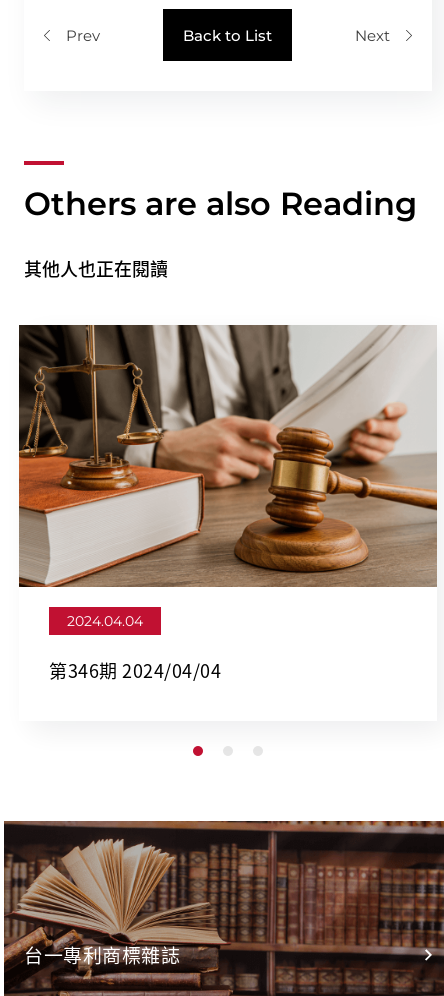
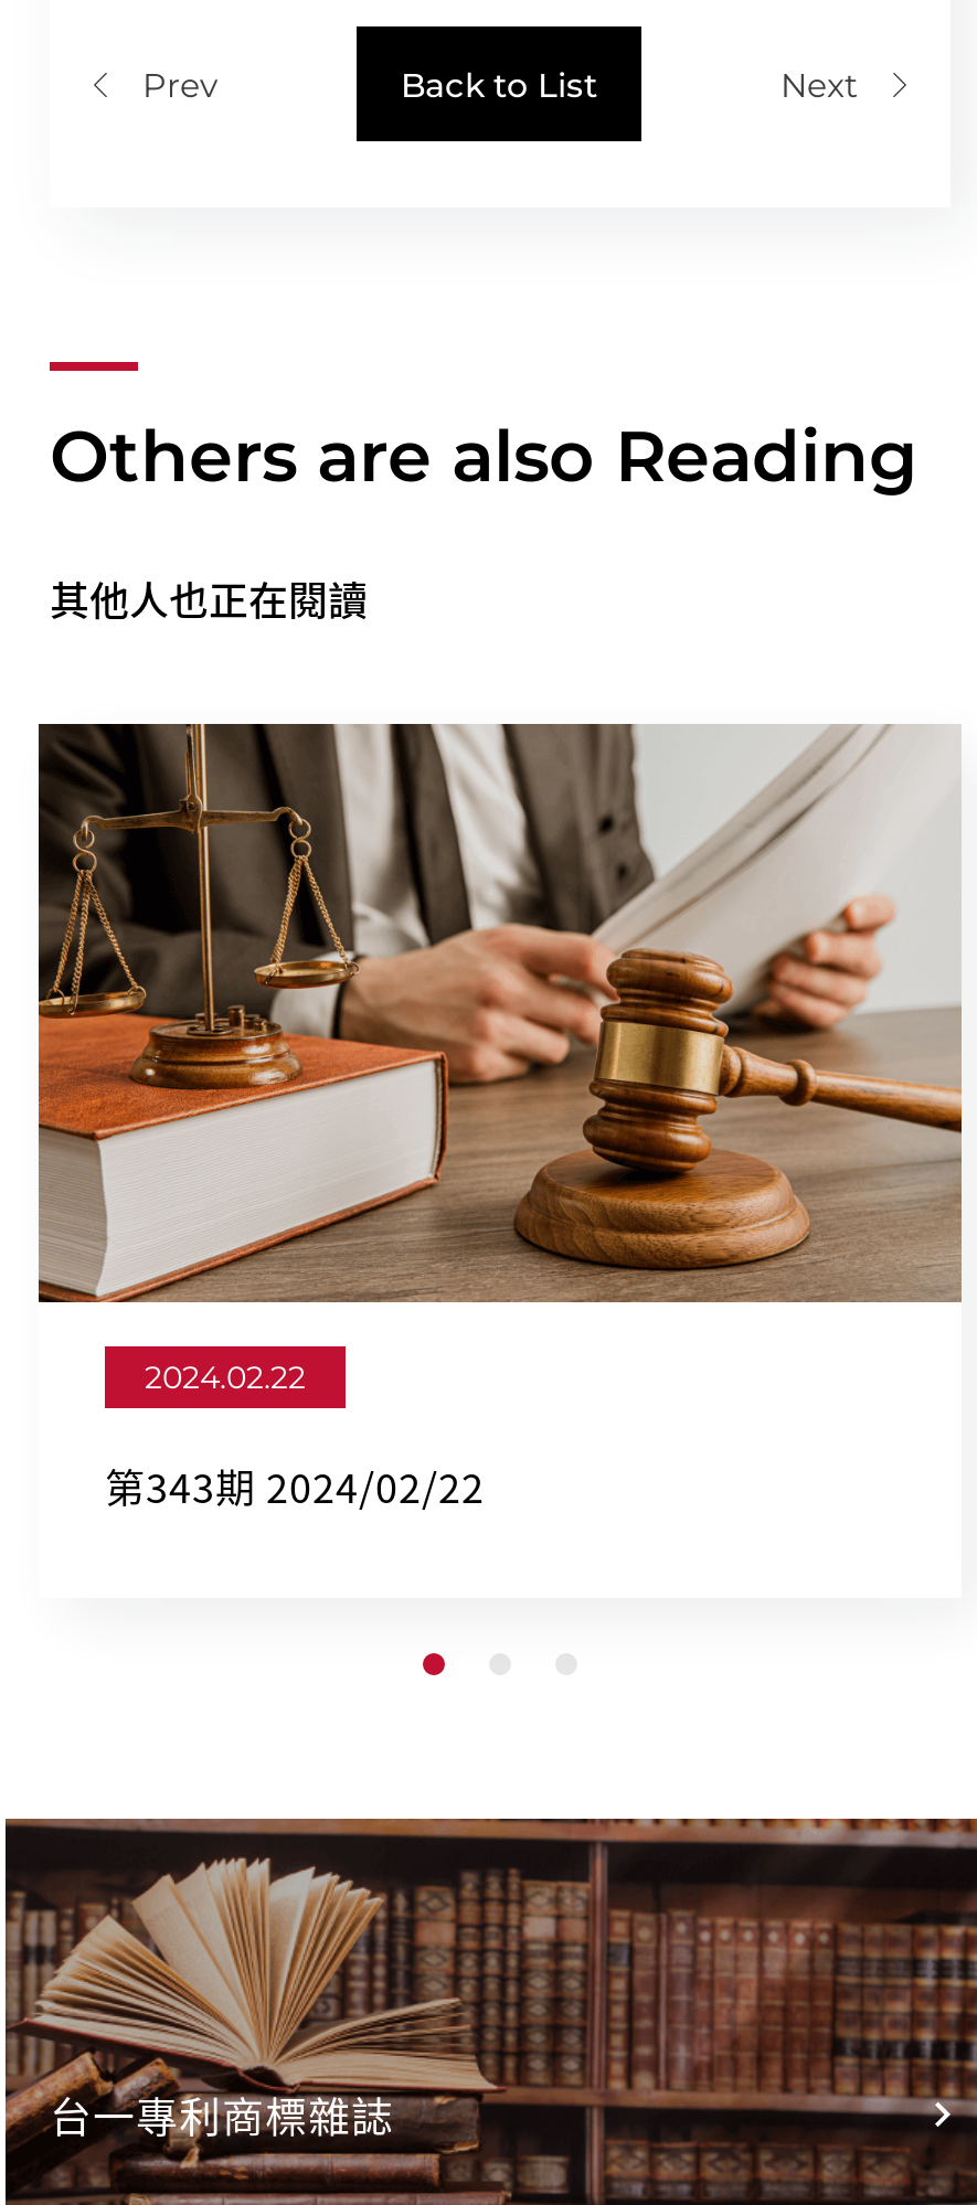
[67,612,143,630] 2024.04.04 -> [145,1357,306,1397] 2024.02.22
[49,657,221,684] 第346期 2024/04/04 -> [105,1456,485,1516] 第343期 2024/02/22

